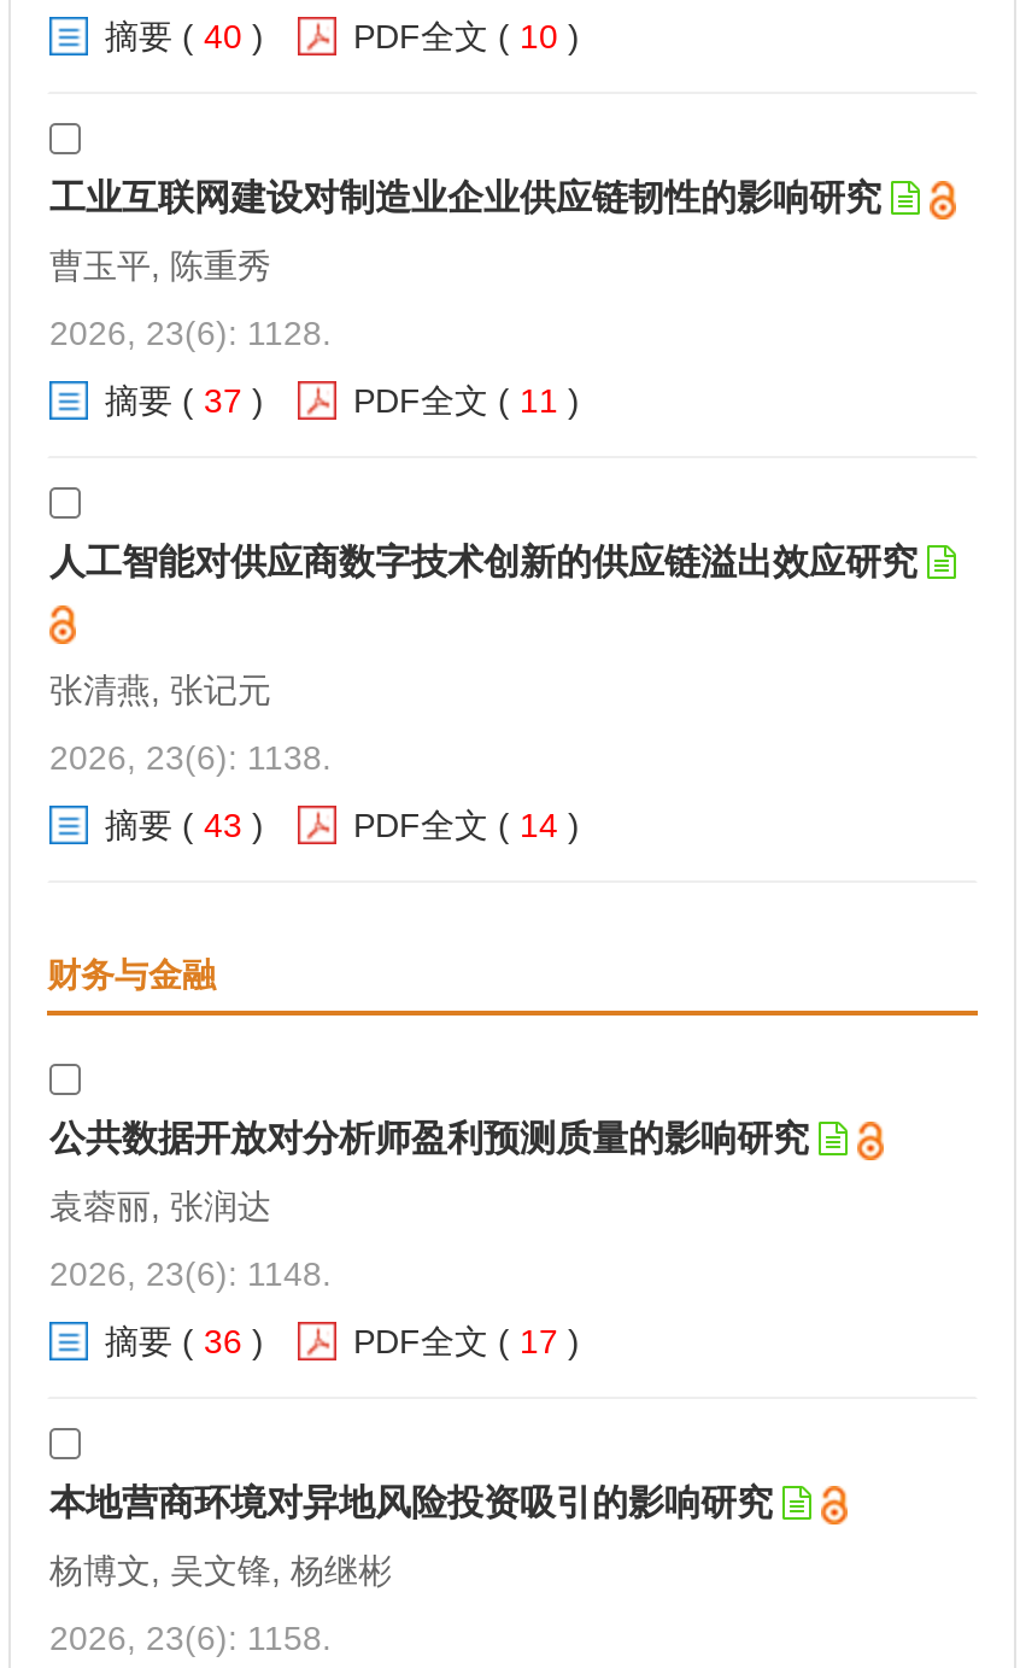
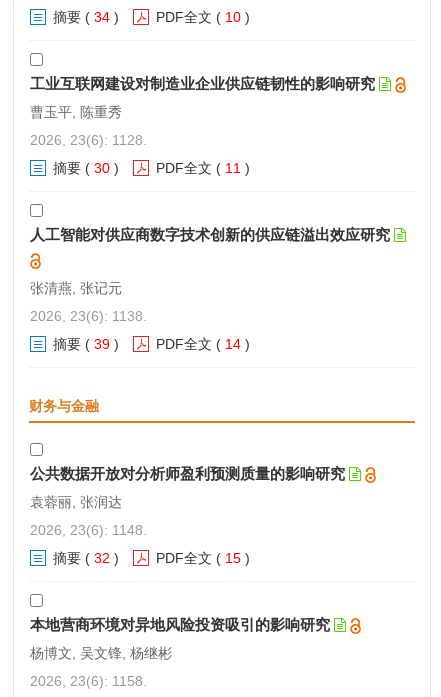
[105,16,274,55] 摘要( 40) -> [53,9,123,25] 摘要( 34)
[105,381,274,419] 摘要( 37) -> [53,160,123,176] 摘要( 30)
[105,805,274,844] 摘要( 43) -> [53,336,123,352] 摘要( 39)
[105,1321,274,1360] 摘要( 36) -> [53,550,123,566] 摘要( 32)
[353,1321,580,1360] PDF全文 ( 17) -> [156,550,250,566] PDF全文 ( 15)

